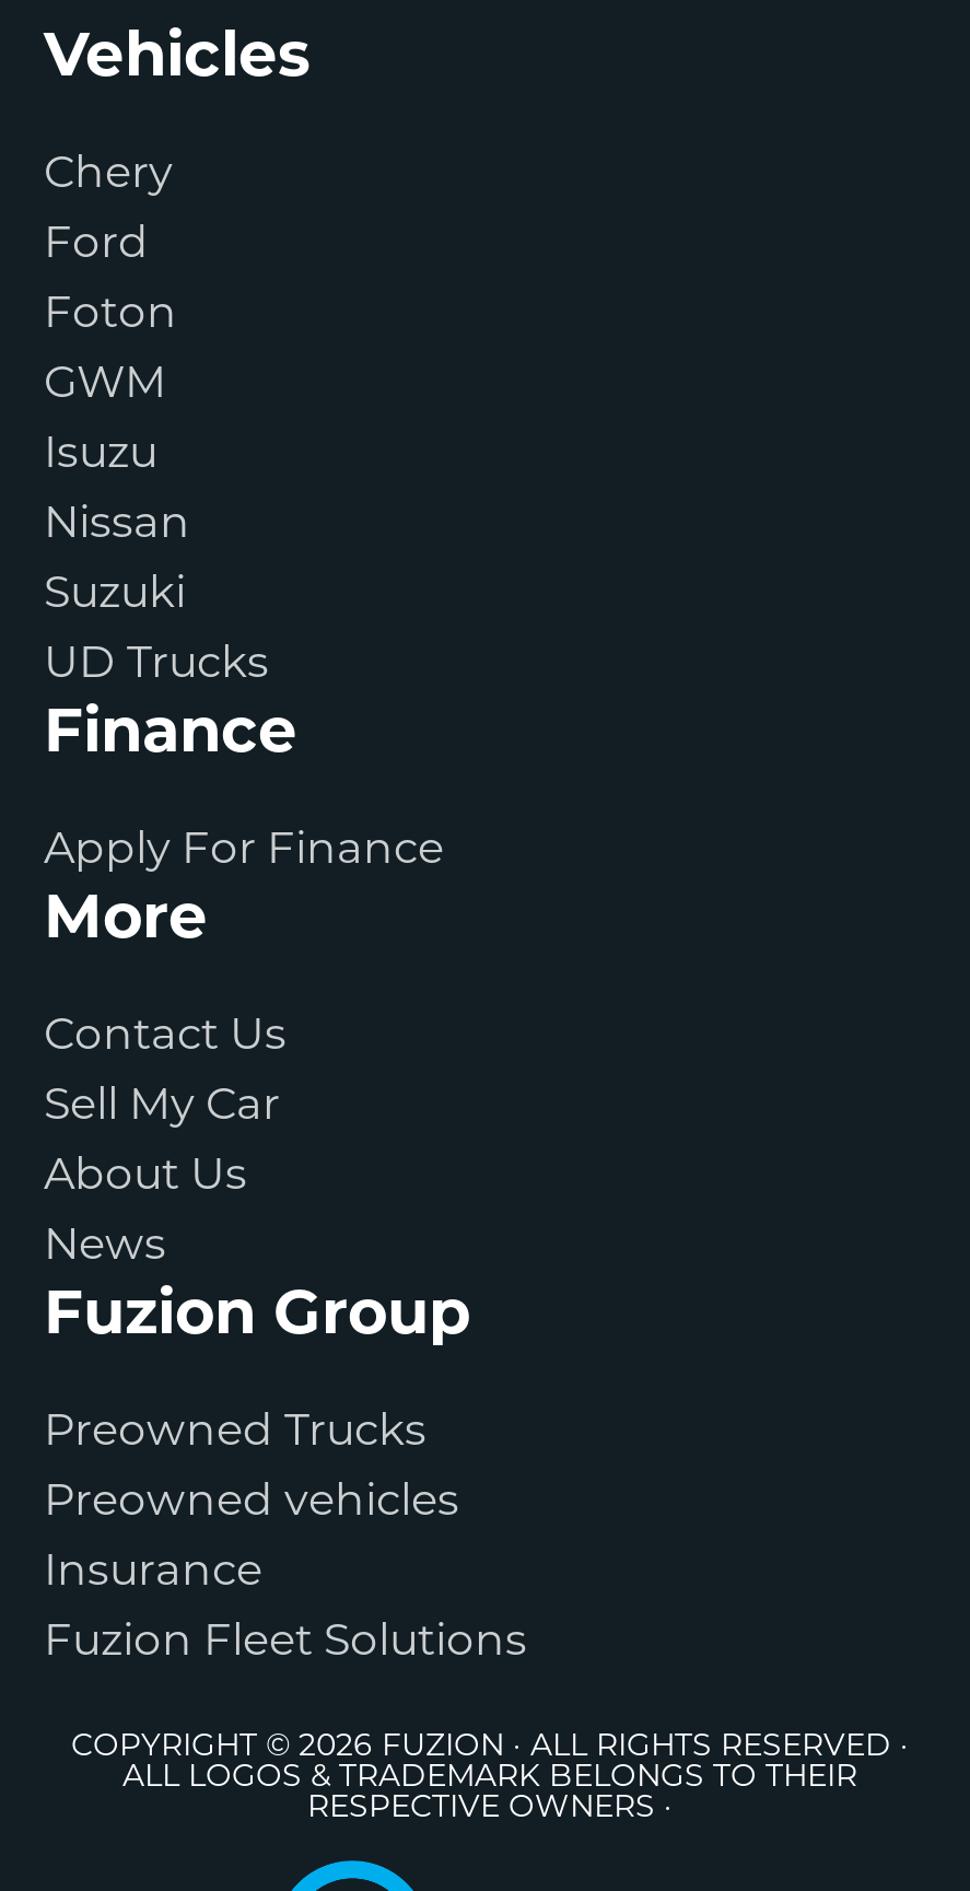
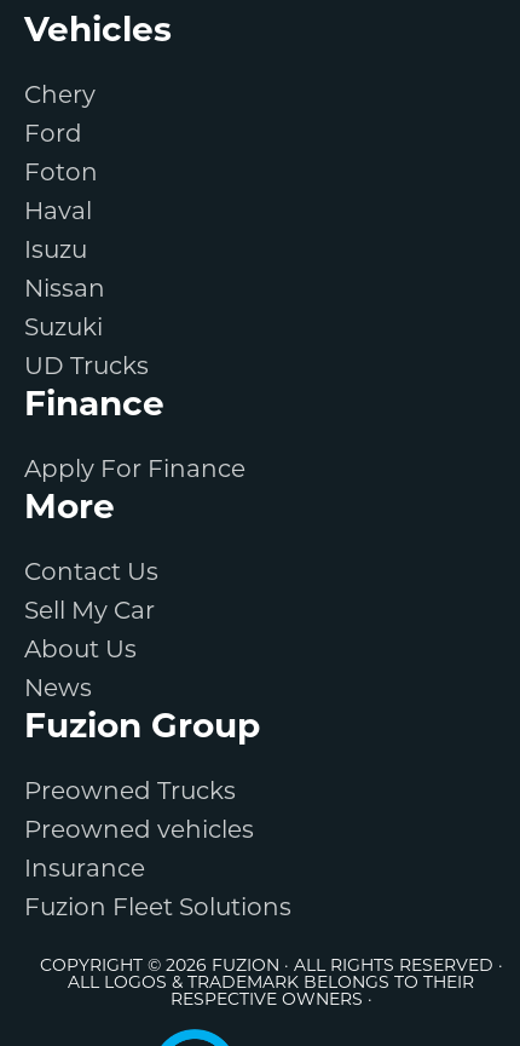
[44,365,166,408] GWM -> [24,201,92,225] Haval

